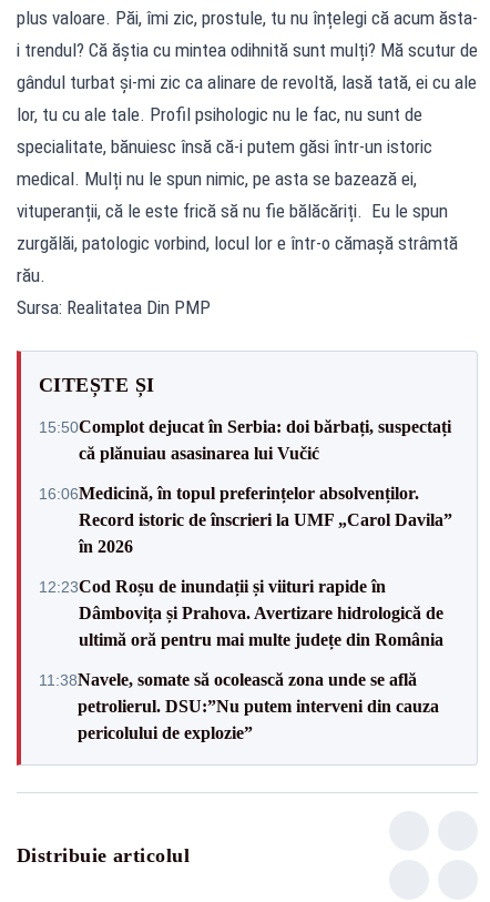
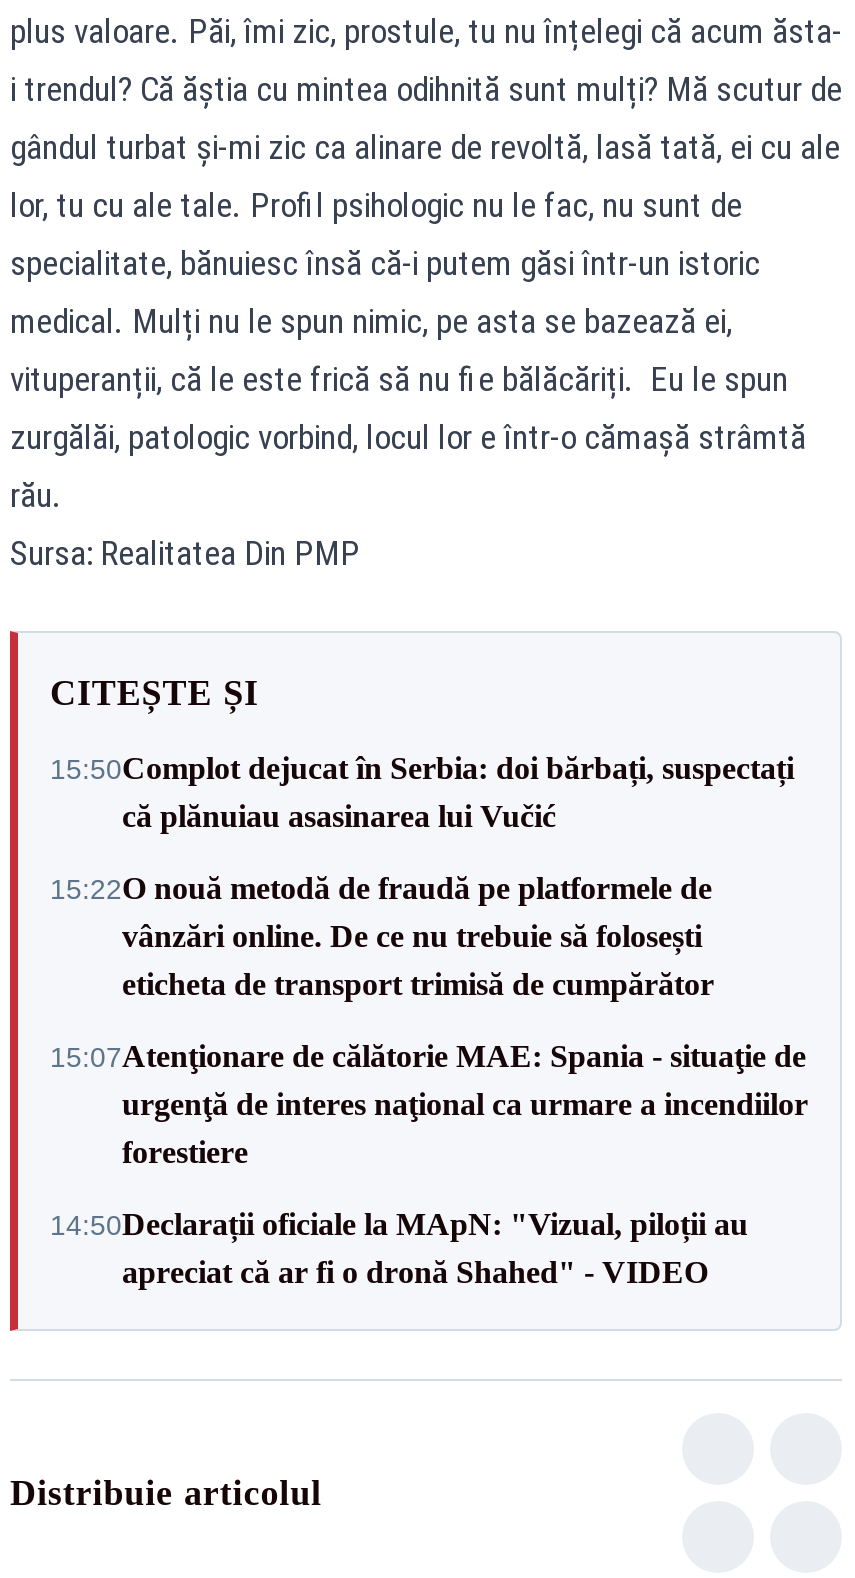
[39,483,452,555] 16:06Medicină, în topul preferințelor absolvenților. | Record istoric de înscrieri la UMF „Carol Davila” | în 2026 -> [50,871,714,1001] 15:22O nouă metodă de fraudă pe platformele de | vânzări online. De ce nu trebuie să folosești | eticheta de transport trimisă de cumpărător
[39,576,443,648] 12:23Cod Roșu de inundații și viituri rapide în | Dâmbovița și Prahova. Avertizare hidrologică de | ultimă oră pentru mai multe județe din România -> [50,1039,808,1169] 15:07Atenţionare de călătorie MAE: Spania - situaţie de | urgenţă de interes naţional ca urmare a incendiilor | forestiere
[39,670,439,742] 11:38Navele, somate să ocolească zona unde se află | petrolierul. DSU:”Nu putem interveni din cauza | pericolului de explozie” -> [50,1207,748,1289] 14:50Declarații oficiale la MApN: "Vizual, piloții au | apreciat că ar fi o dronă Shahed" - VIDEO

